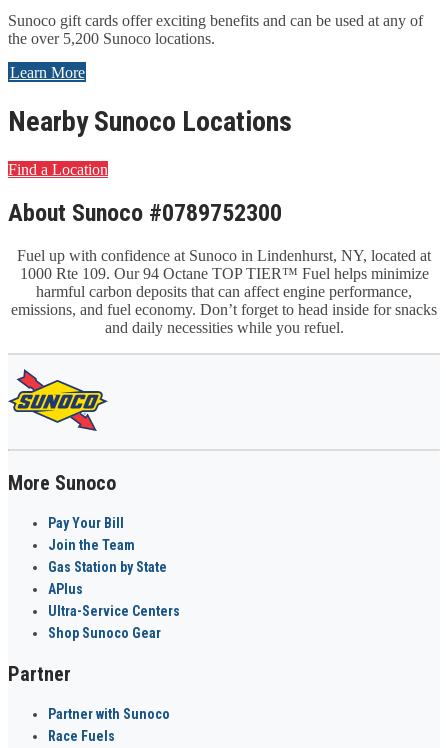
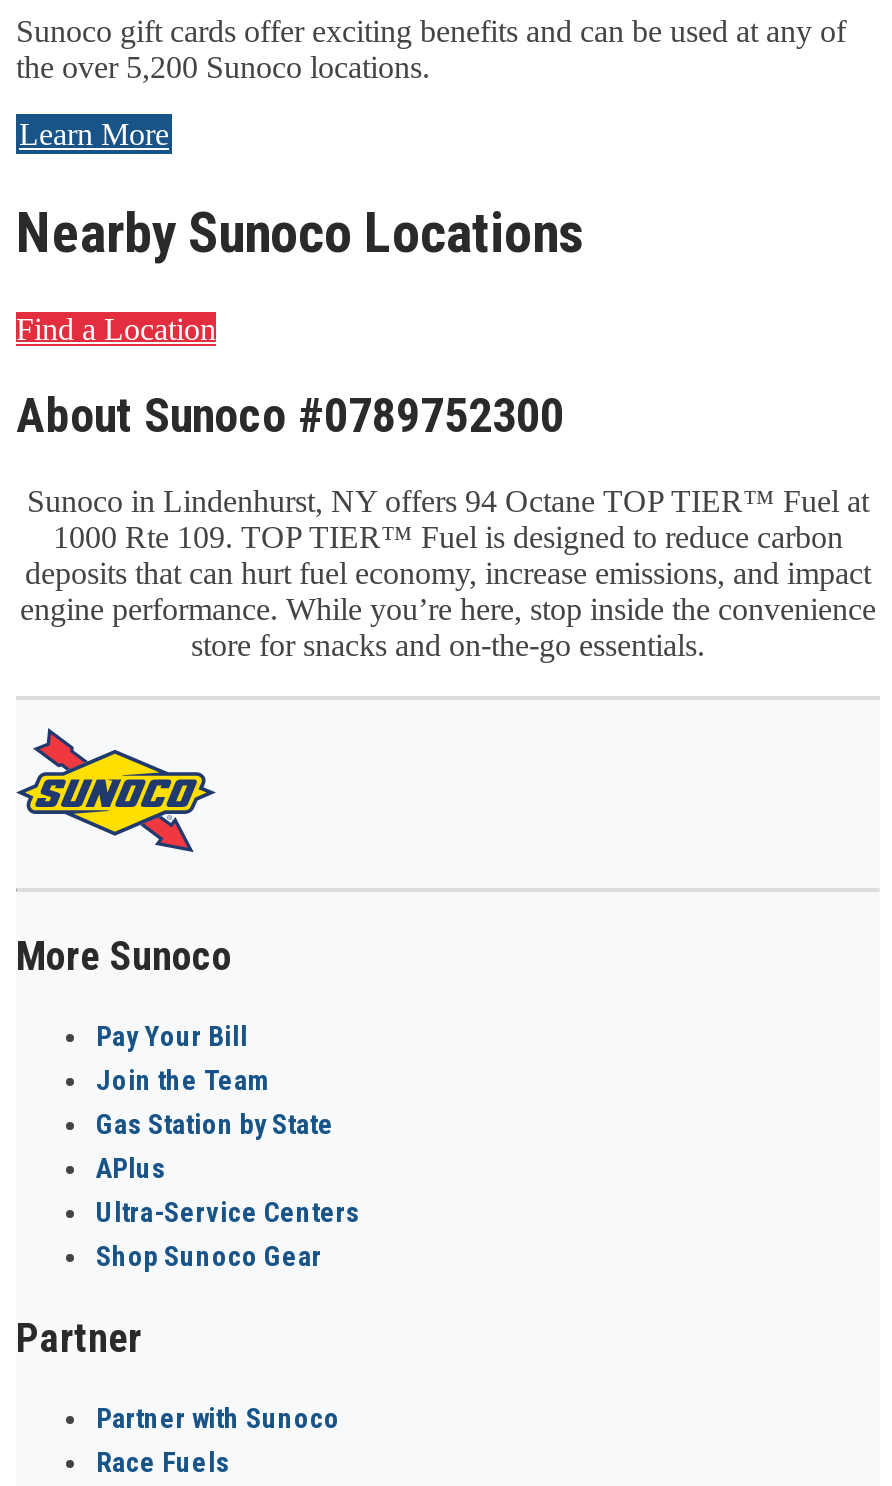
[11,247,437,336] Fuel up with confidence at Sunoco in Lindenhurst, NY, located at | 1000 Rte 109. Our 94 Octane TOP TIER™ Fuel helps minimize | harmful carbon deposits that can affect engine performance, | emissions, and fuel economy. Don’t forget to head inside for snacks | and daily necessities while you refuel. -> [20,484,876,662] Sunoco in Lindenhurst, NY offers 94 Octane TOP TIER™ Fuel at | 1000 Rte 109. TOP TIER™ Fuel is designed to reduce carbon | deposits that can hurt fuel economy, increase emissions, and impact | engine performance. While you’re here, stop inside the convenience | store for snacks and on-the-go essentials.

